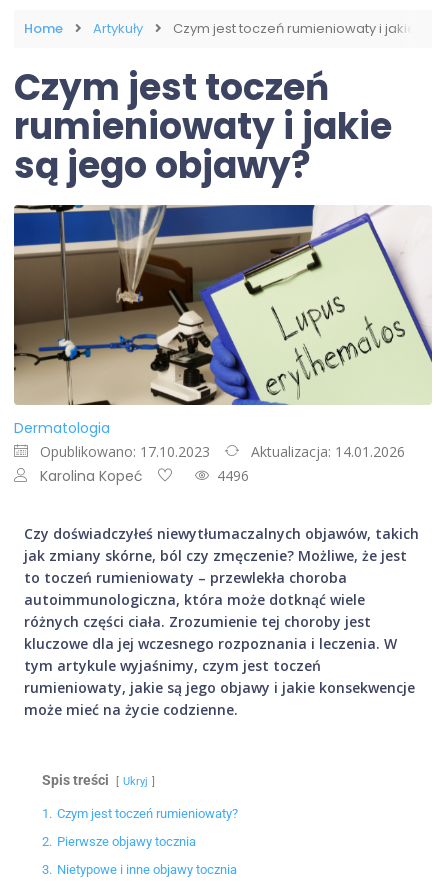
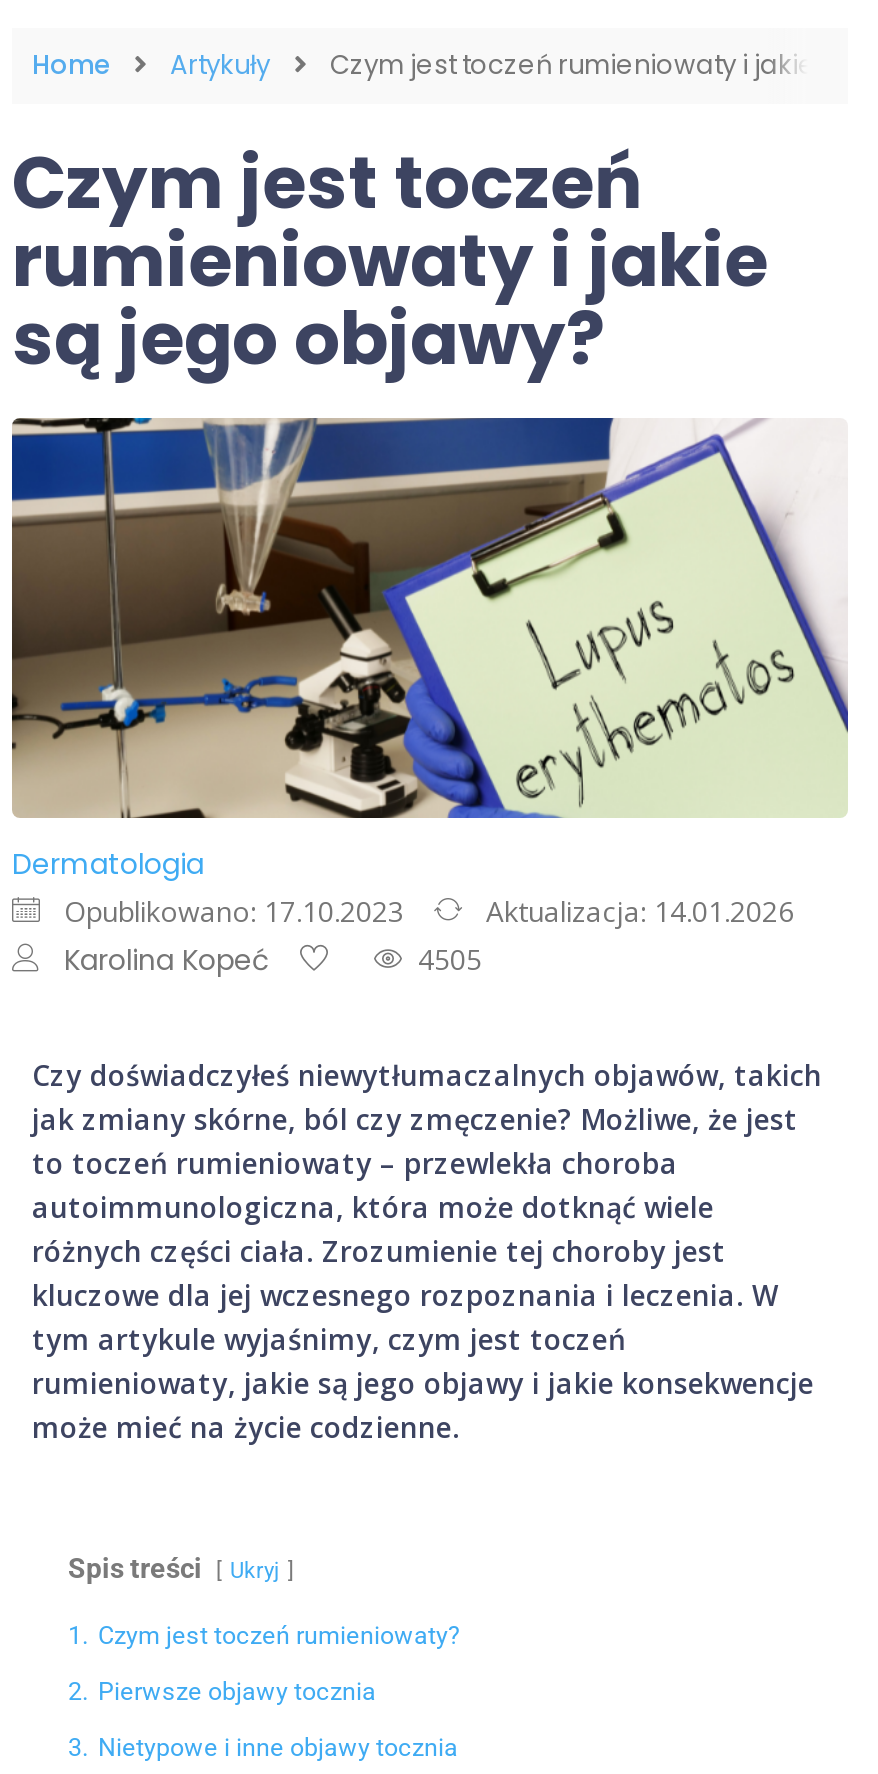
[217,466,249,485] 4496 -> [418,940,482,978] 4505

